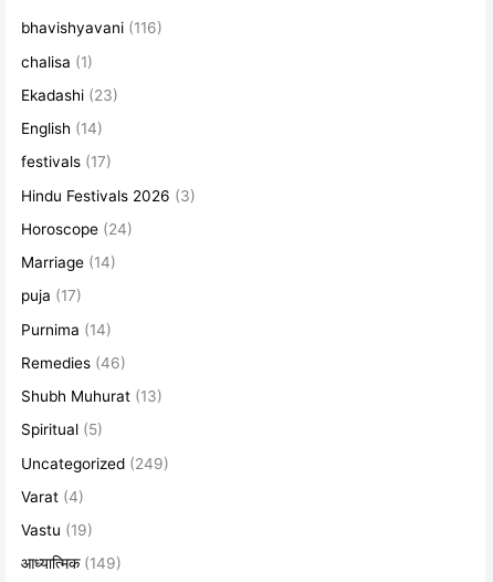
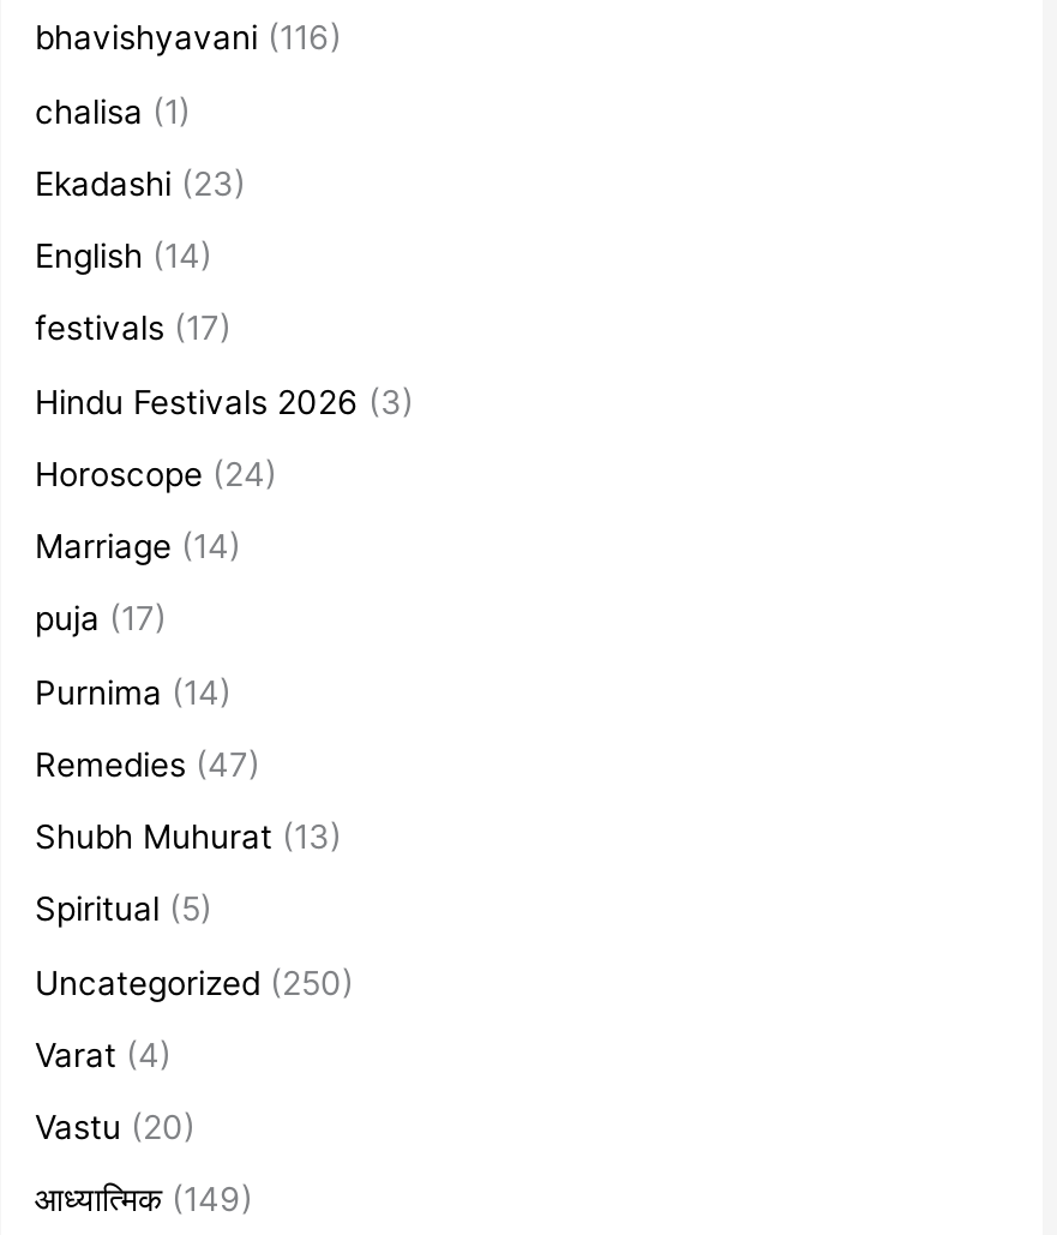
[21,354,126,372] Remedies (46) -> [35,745,260,784] Remedies (47)
[21,454,169,472] Uncategorized (249) -> [35,963,354,1001] Uncategorized (250)
[21,521,93,539] Vastu (19) -> [35,1108,196,1147] Vastu (20)

